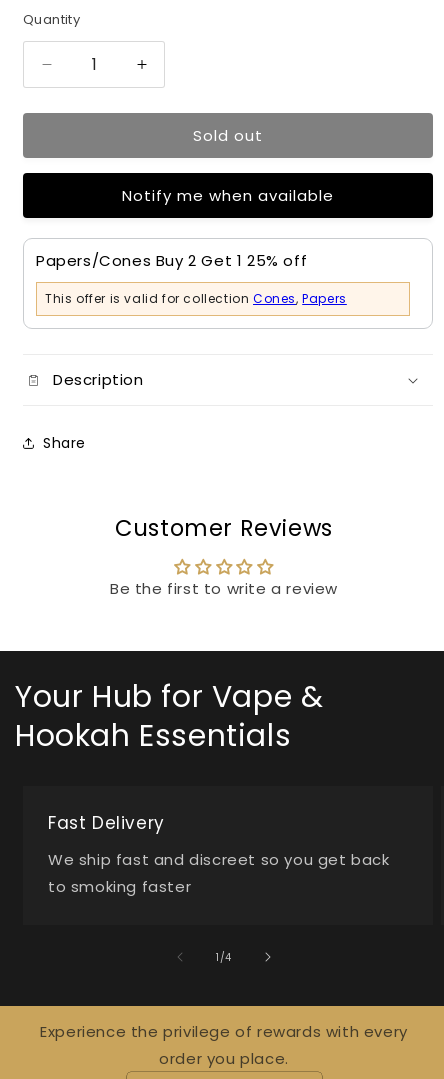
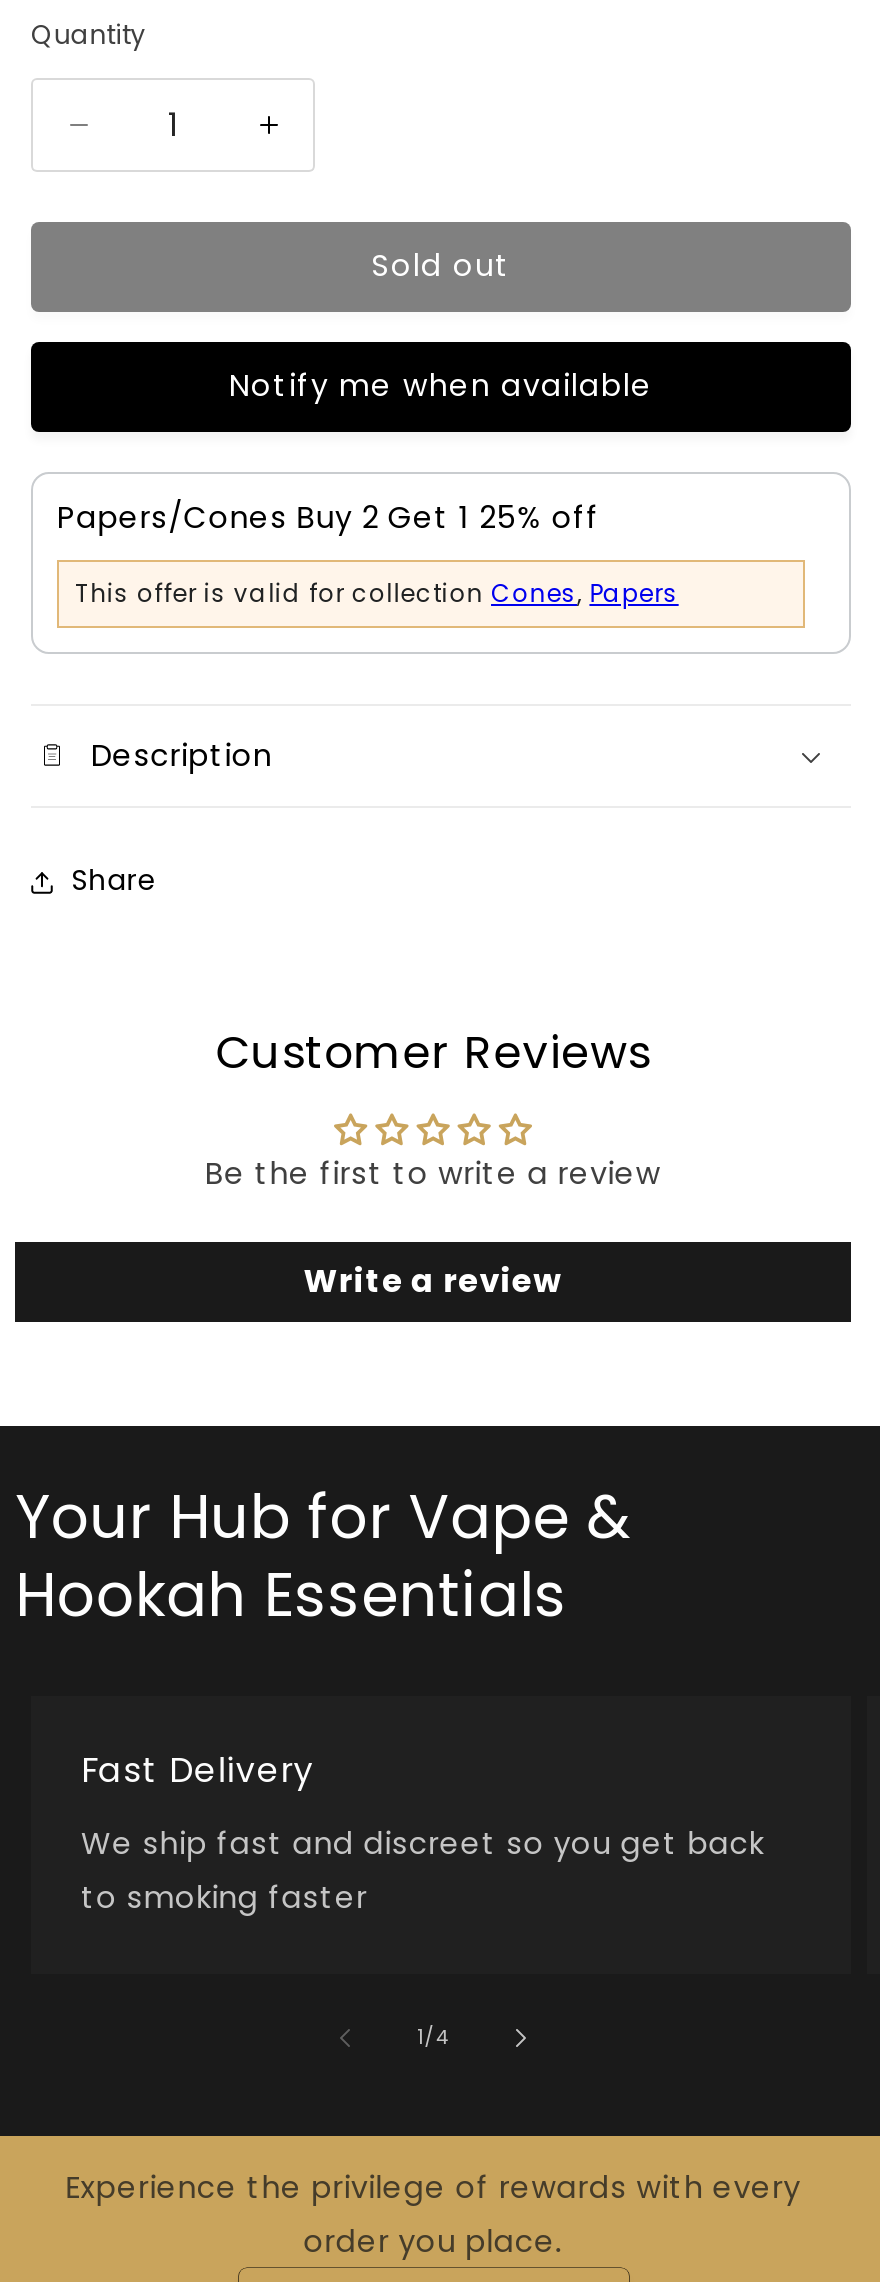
none -> [304,1257,562,1303] Write a review

